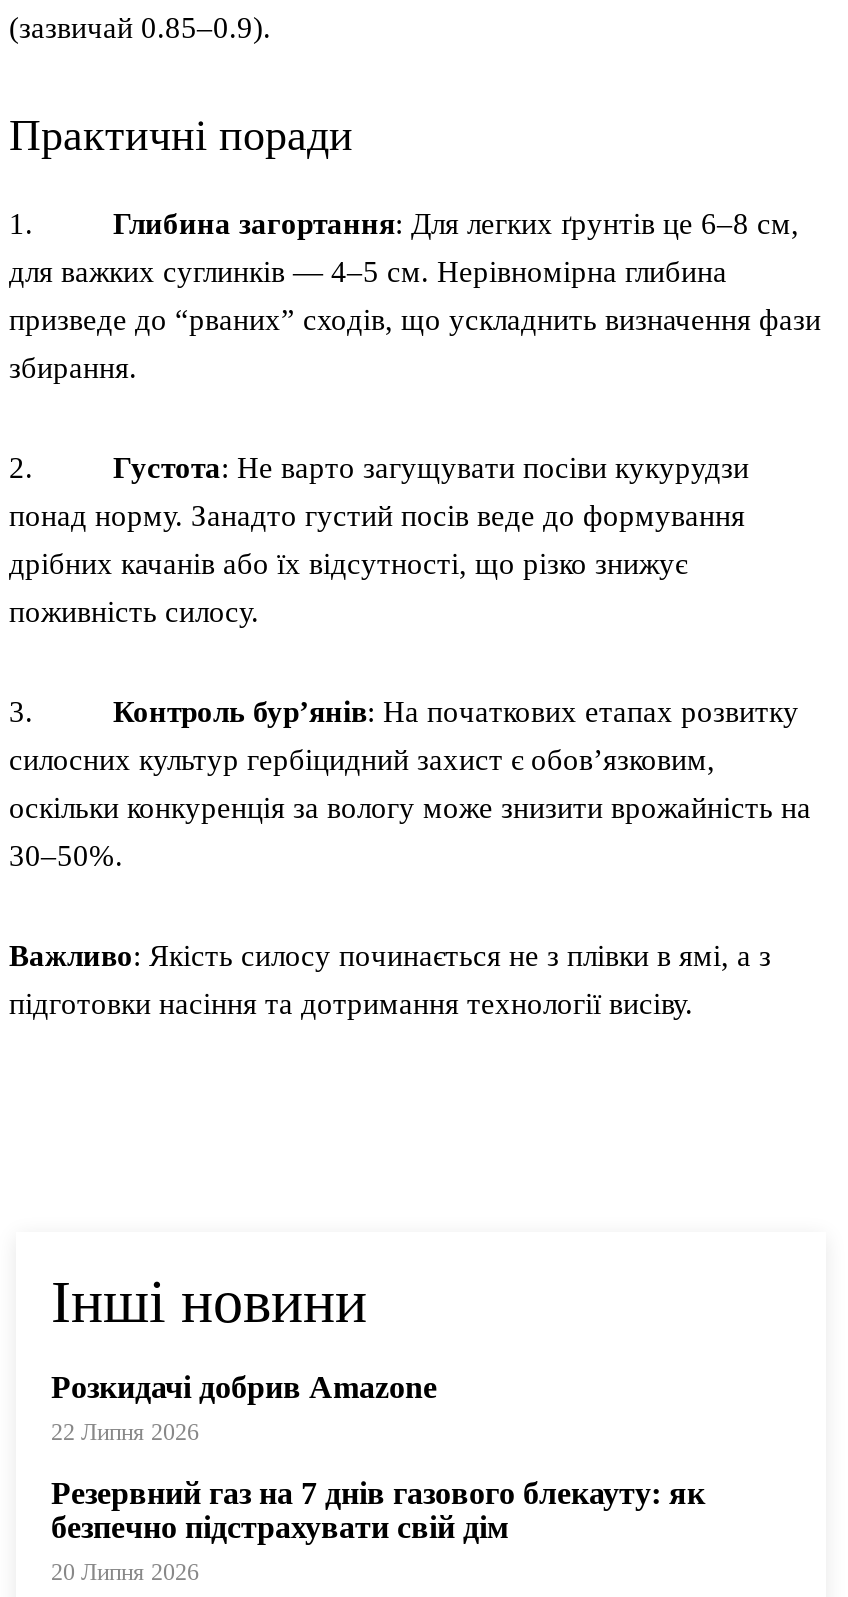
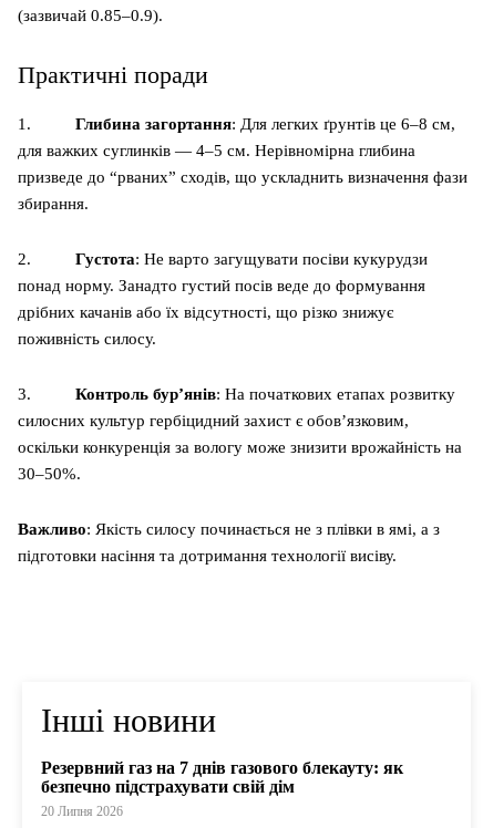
[51,1370,437,1446] Розкидачі добрив Amazone | 22 Липня 2026 -> none

